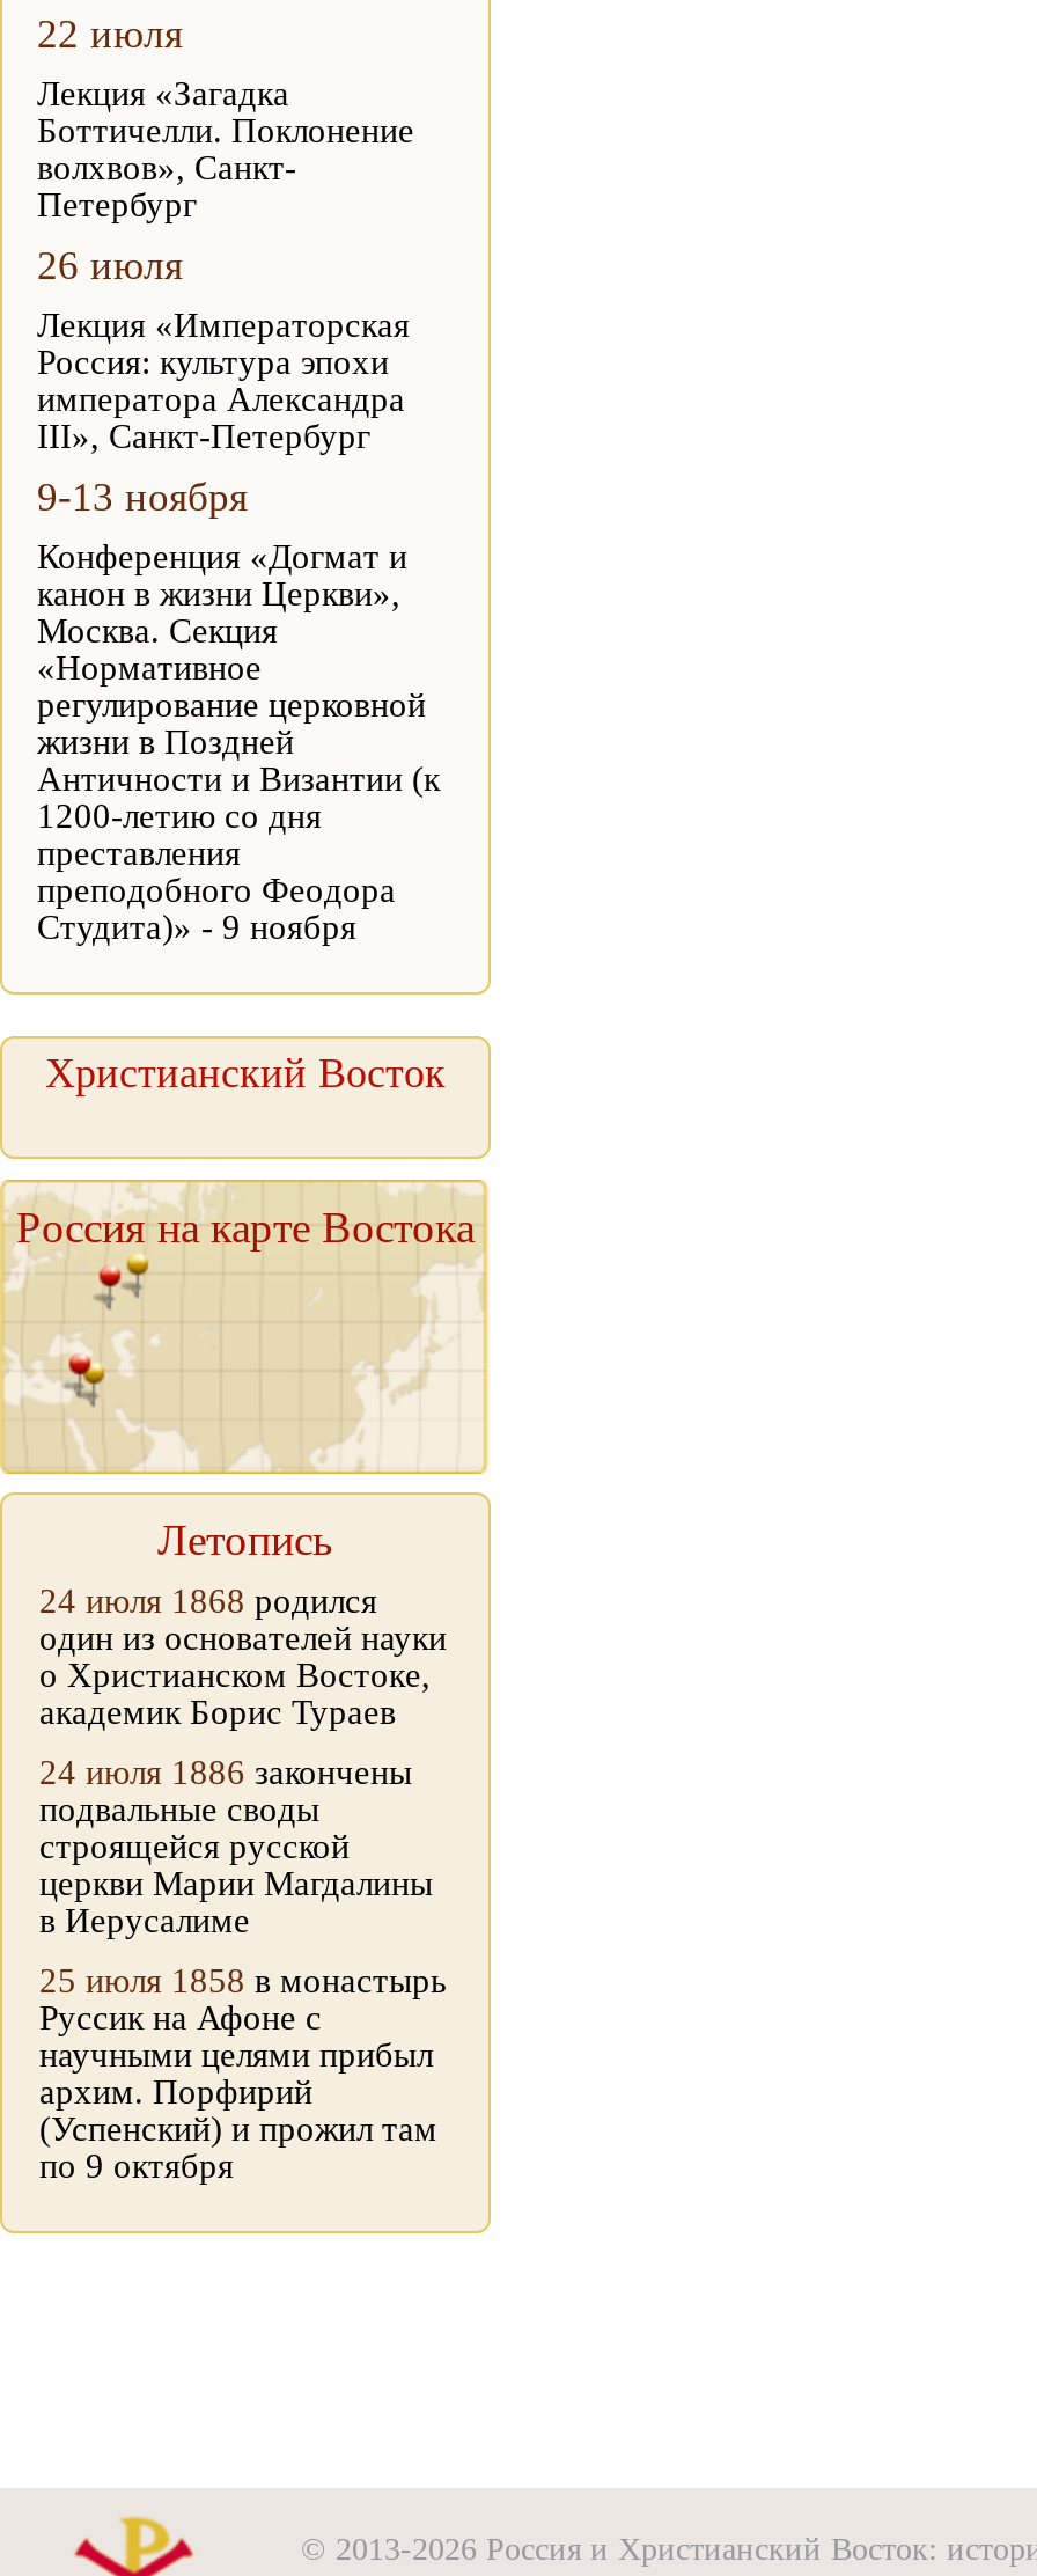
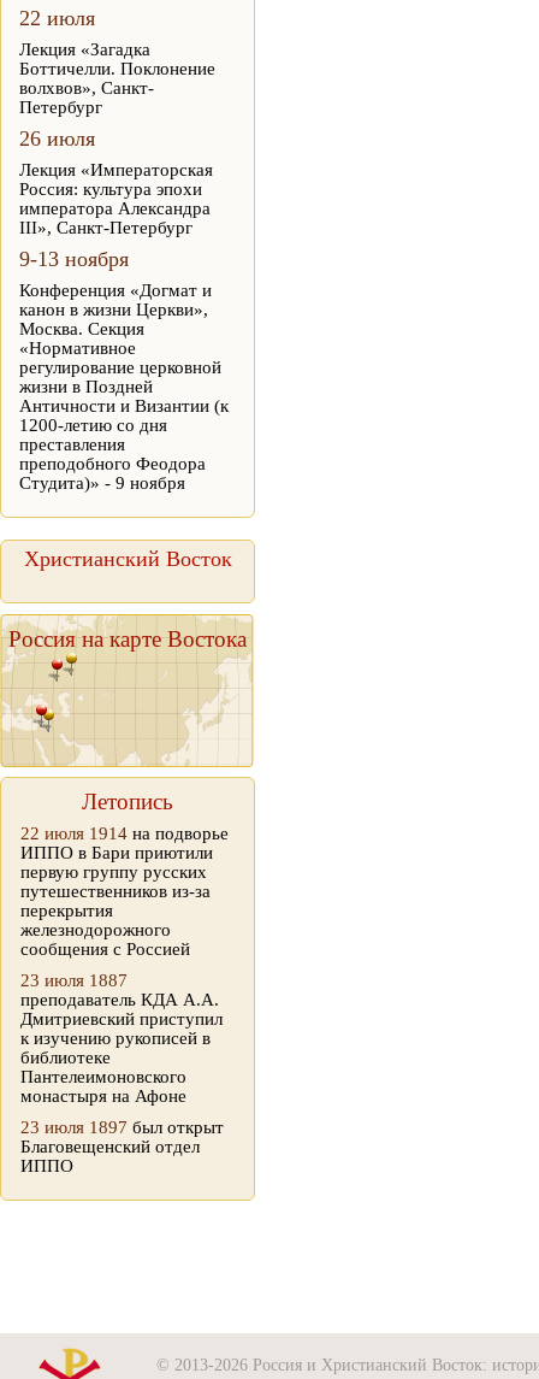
[39,1583,447,1731] 24 июля 1868 родился | один из основателей науки | о Христианском Востоке, | академик Борис Тураев -> [20,824,229,959] 22 июля 1914 на подворье | ИППО в Бари приютили | первую группу русских | путешественников из-за | перекрытия | железнодорожного | сообщения с Россией
[39,1754,433,1939] 24 июля 1886 закончены | подвальные своды | строящейся русской | церкви Марии Магдалины | в Иерусалиме -> [20,971,223,1106] 23 июля 1887 | преподаватель КДА А.А. | Дмитриевский приступил | к изучению рукописей в | библиотеке | Пантелеимоновского | монастыря на Афоне
[39,1962,447,2185] 25 июля 1858 в монастырь | Руссик на Афоне с | научными целями прибыл | архим. Порфирий | (Успенский) и прожил там | по 9 октября -> [20,1118,224,1175] 23 июля 1897 был открыт | Благовещенский отдел | ИППО

